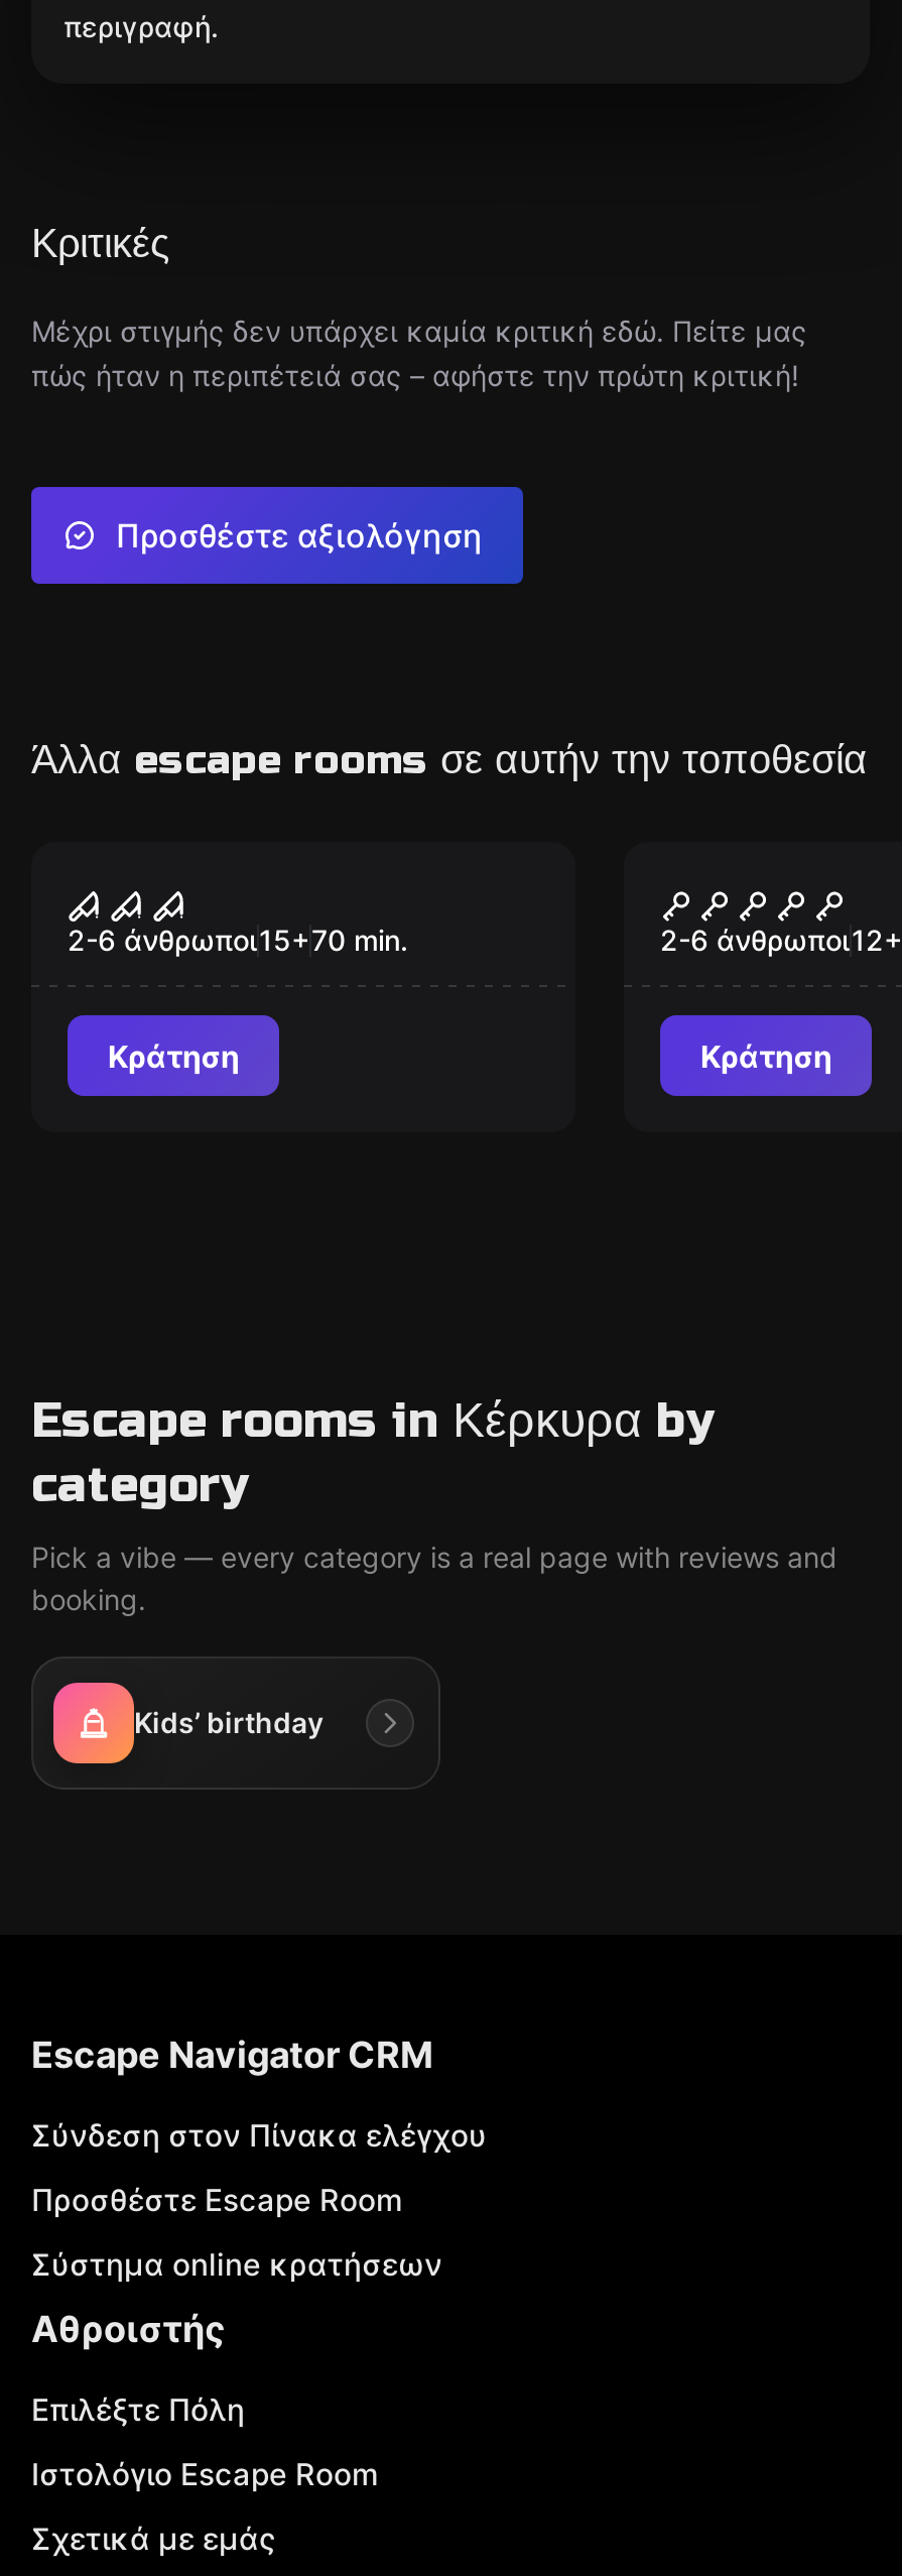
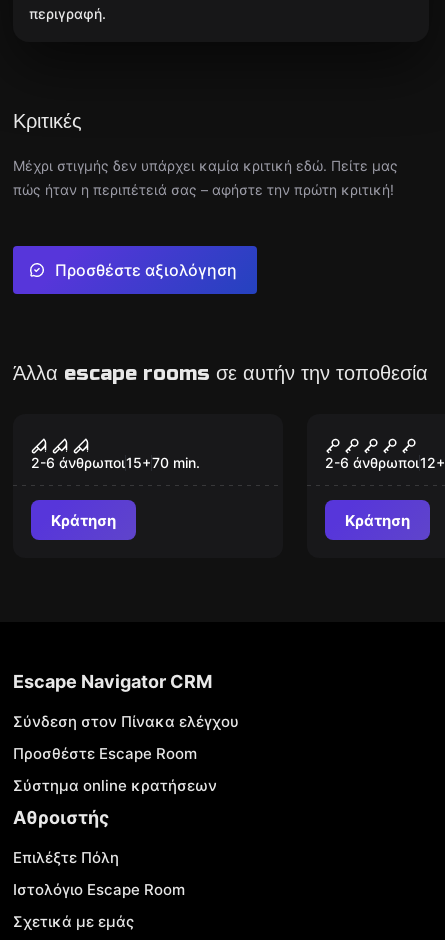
[31,1392,837,1616] Escape rooms in Κέρκυρα by | category | Pick a vibe — every category is a real page with reviews and | booking. -> none
[134,1705,324,1739] Kids’ birthday -> none

